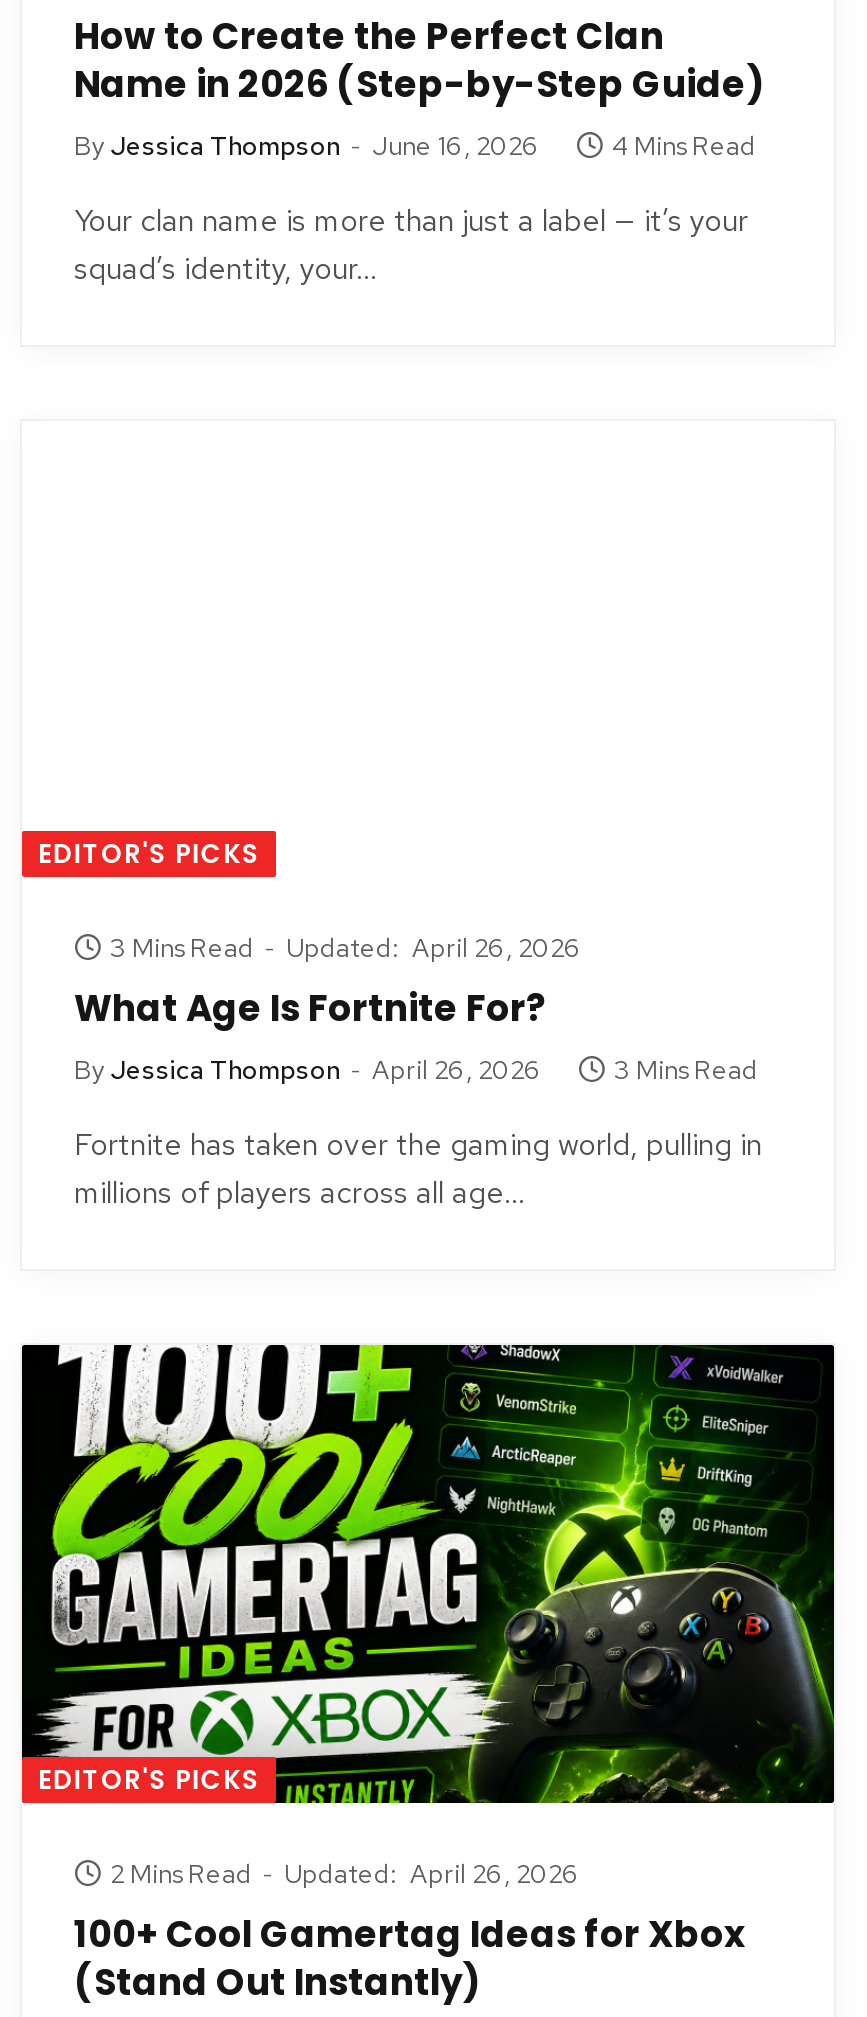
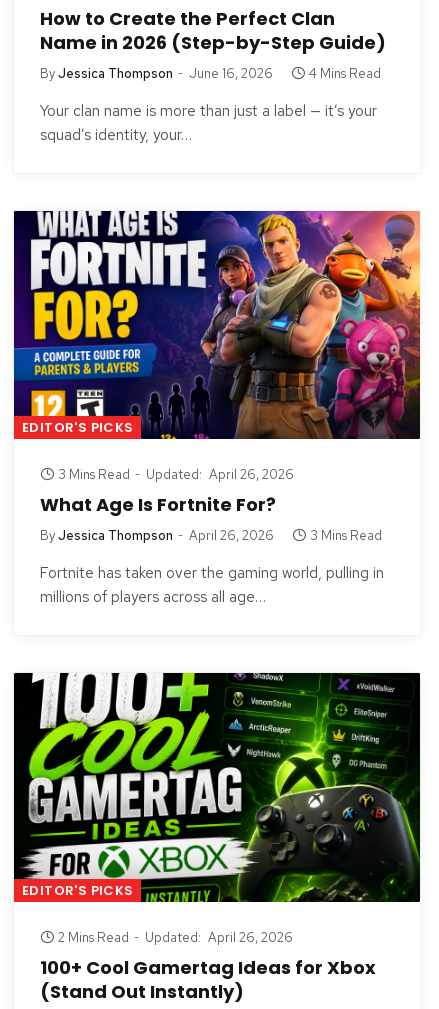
none -> [13,210,421,440] [image]

